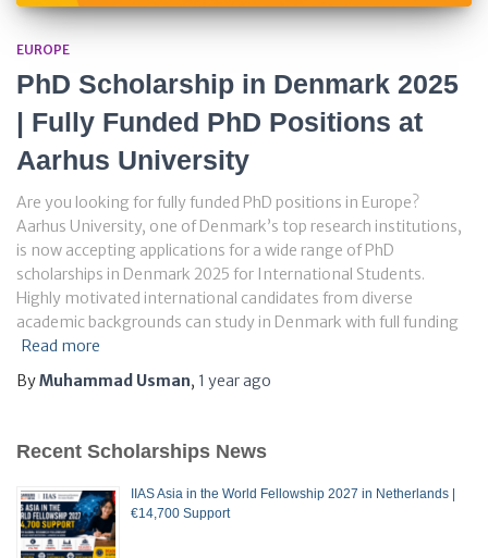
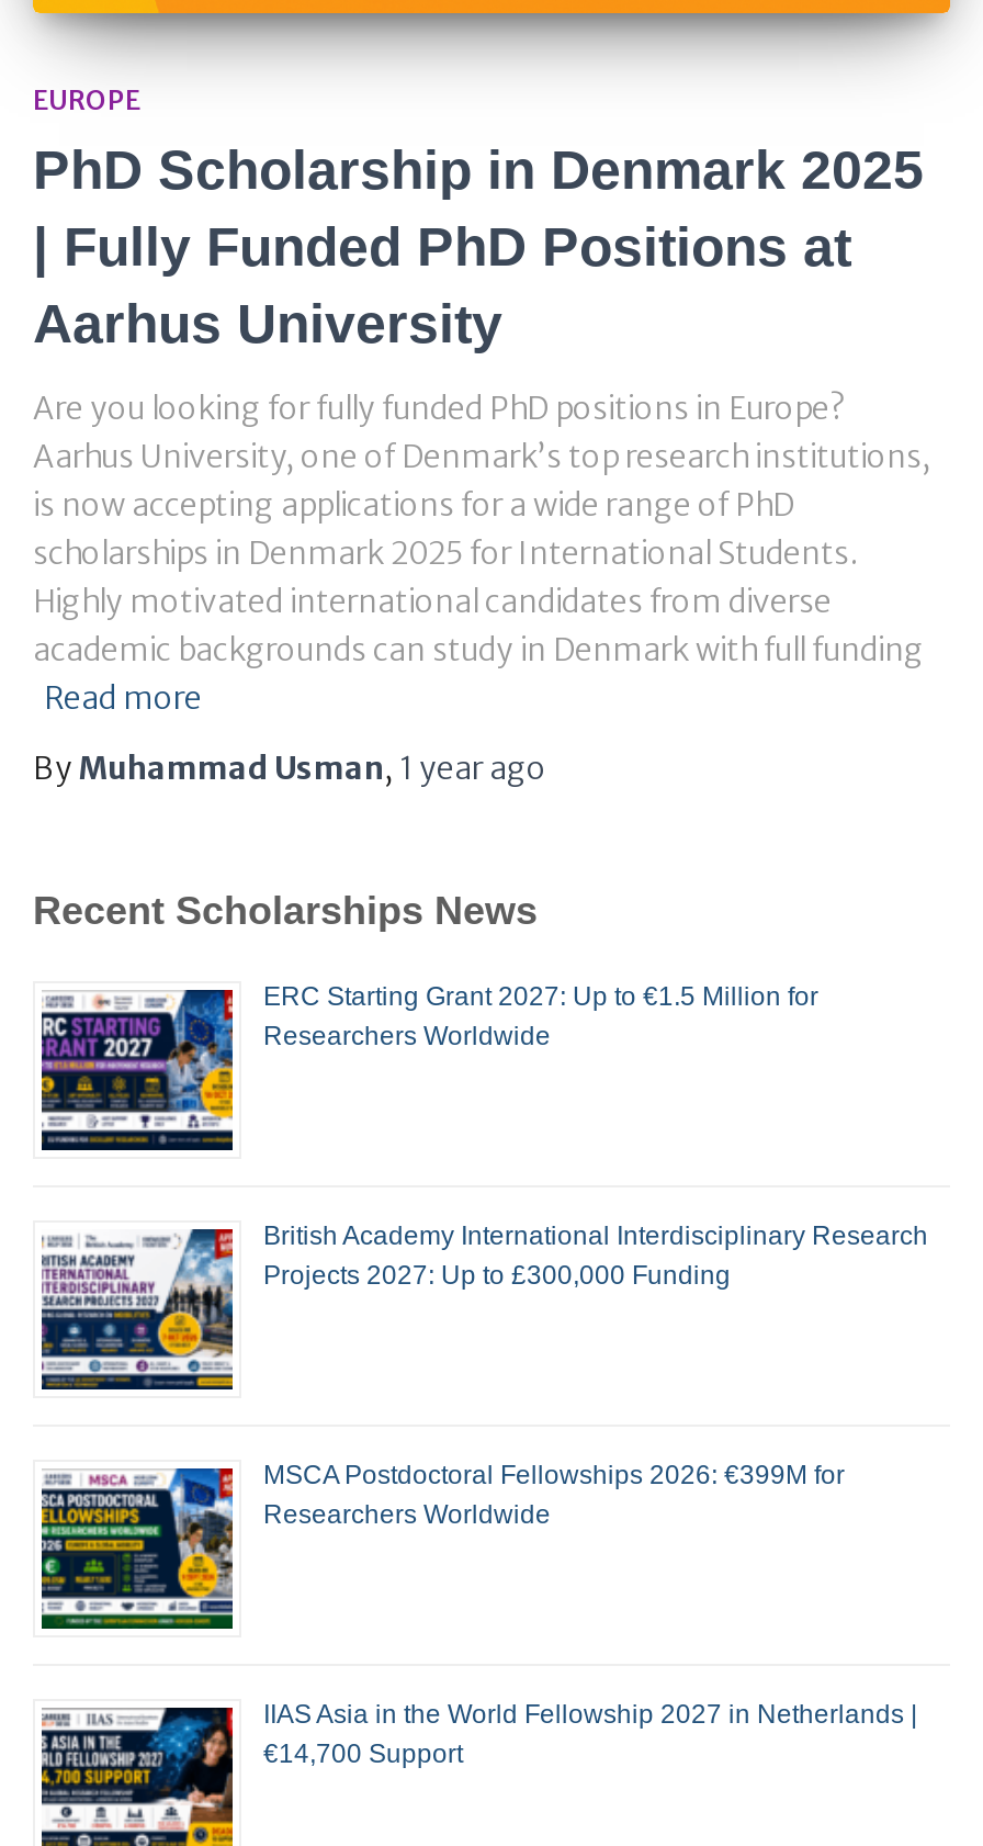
none -> [39,981,818,1152] [image] | ERC Starting Grant 2027: Up to €1.5 Million for | Researchers Worldwide
none -> [39,1220,928,1392] [image] | British Academy International Interdisciplinary Research | Projects 2027: Up to £300,000 Funding
none -> [39,1460,845,1631] [image] | MSCA Postdoctoral Fellowships 2026: €399M for | Researchers Worldwide

